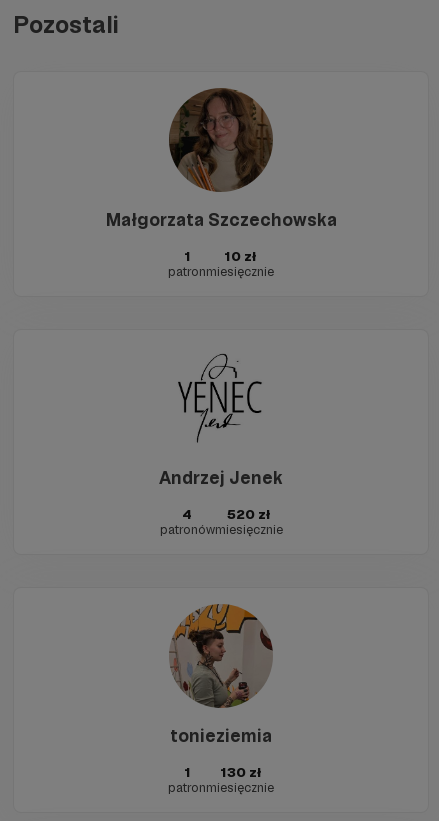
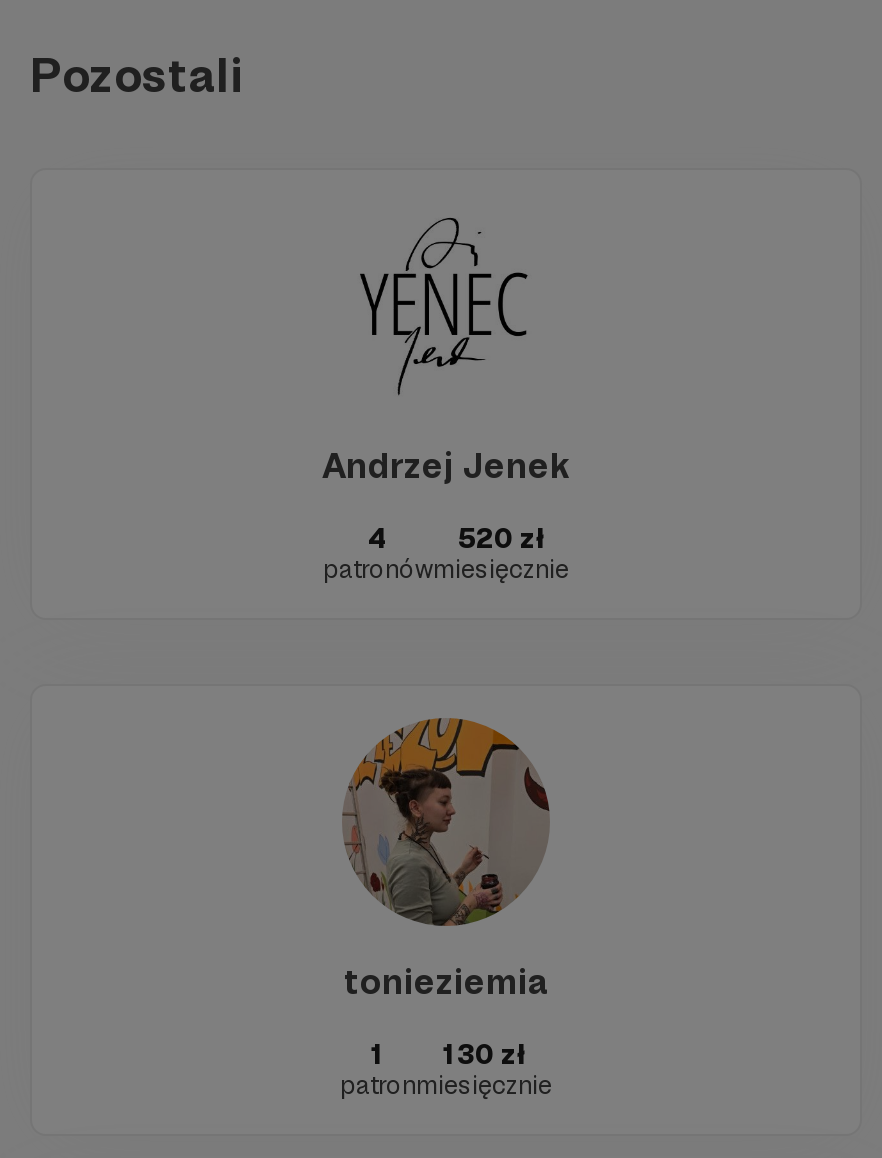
[105,87,336,279] [image] | Małgorzata Szczechowska | 1 | patron -> none
[206,248,274,279] 10 zł | miesięcznie -> none

